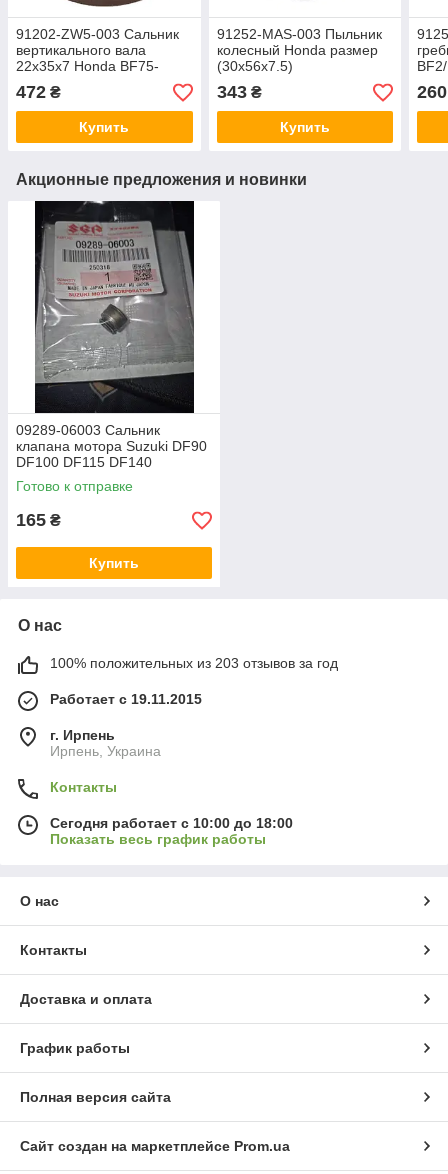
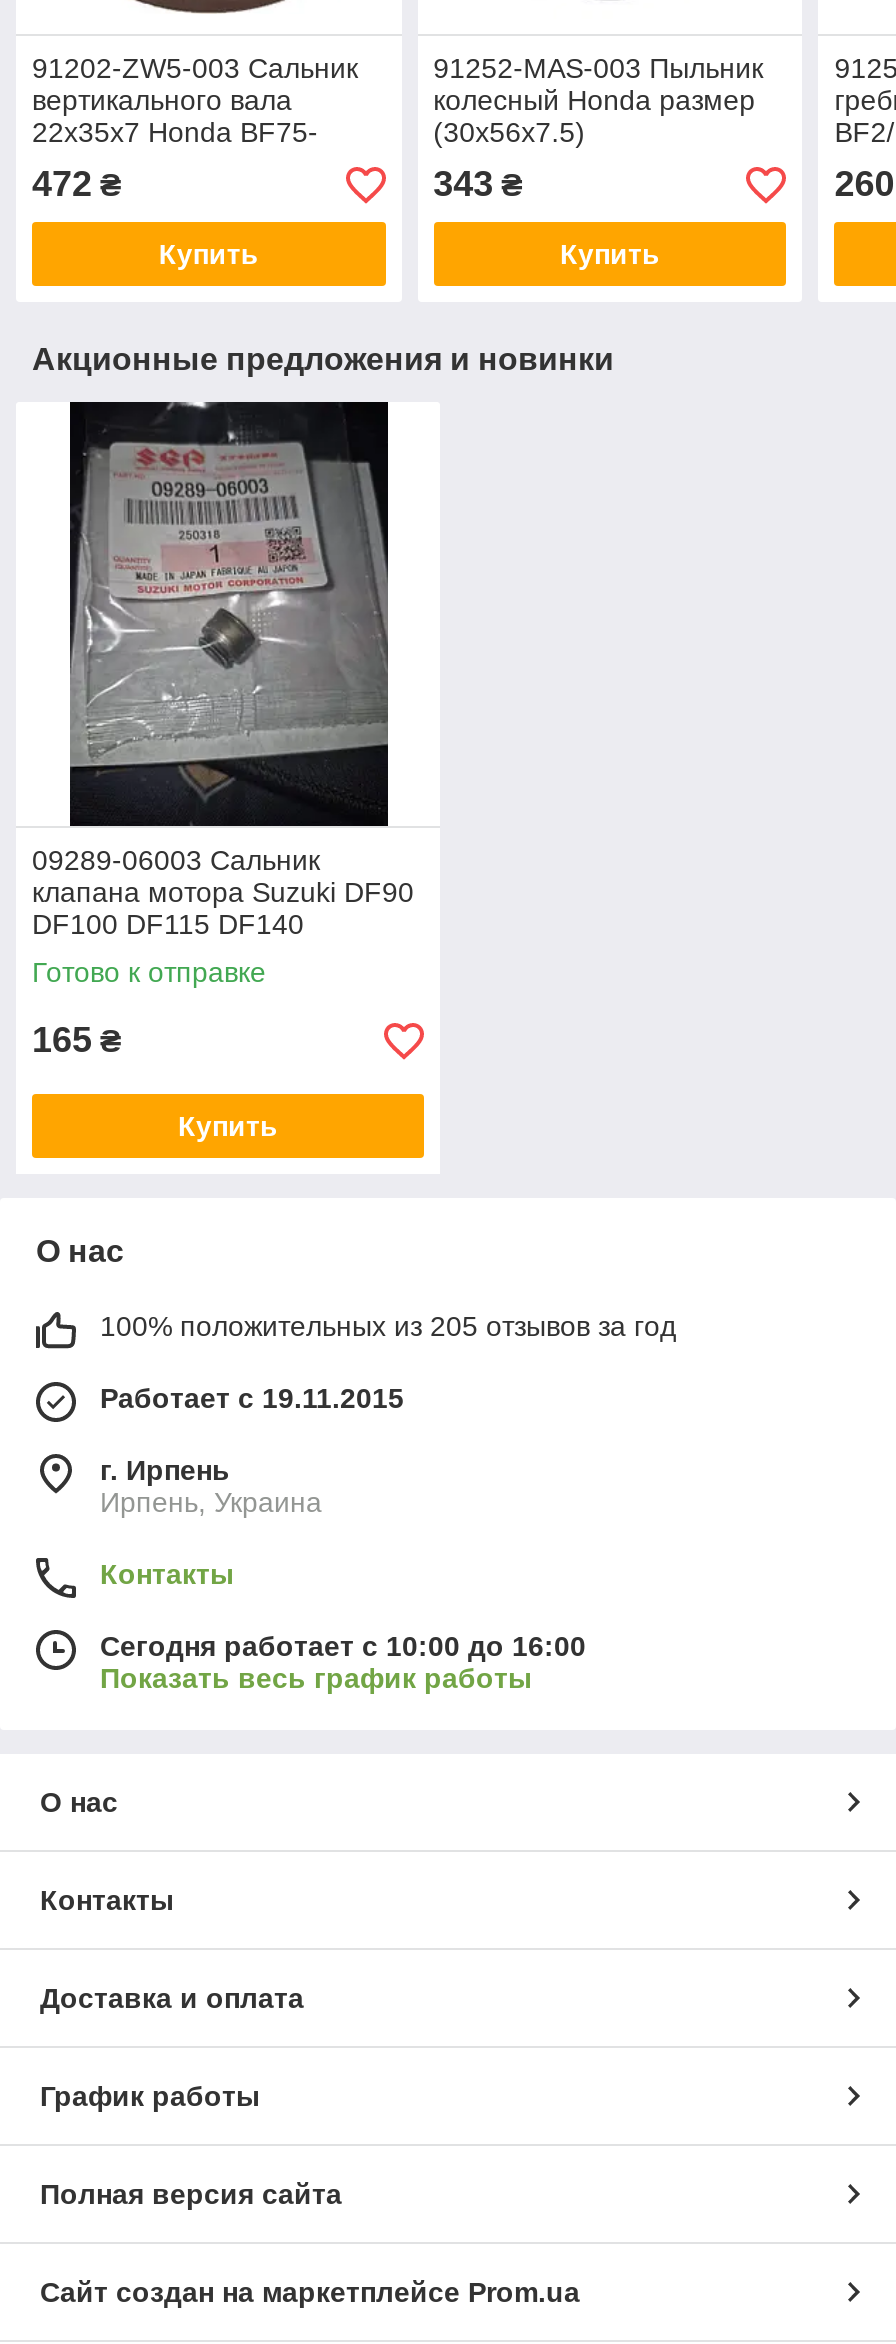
[50,655,338,671] 100% положительных из 203 отзывов за год -> [100,1311,676,1343] 100% положительных из 205 отзывов за год
[50,815,293,831] Сегодня работает с 10:00 до 18:00 -> [100,1631,586,1663] Сегодня работает с 10:00 до 16:00

